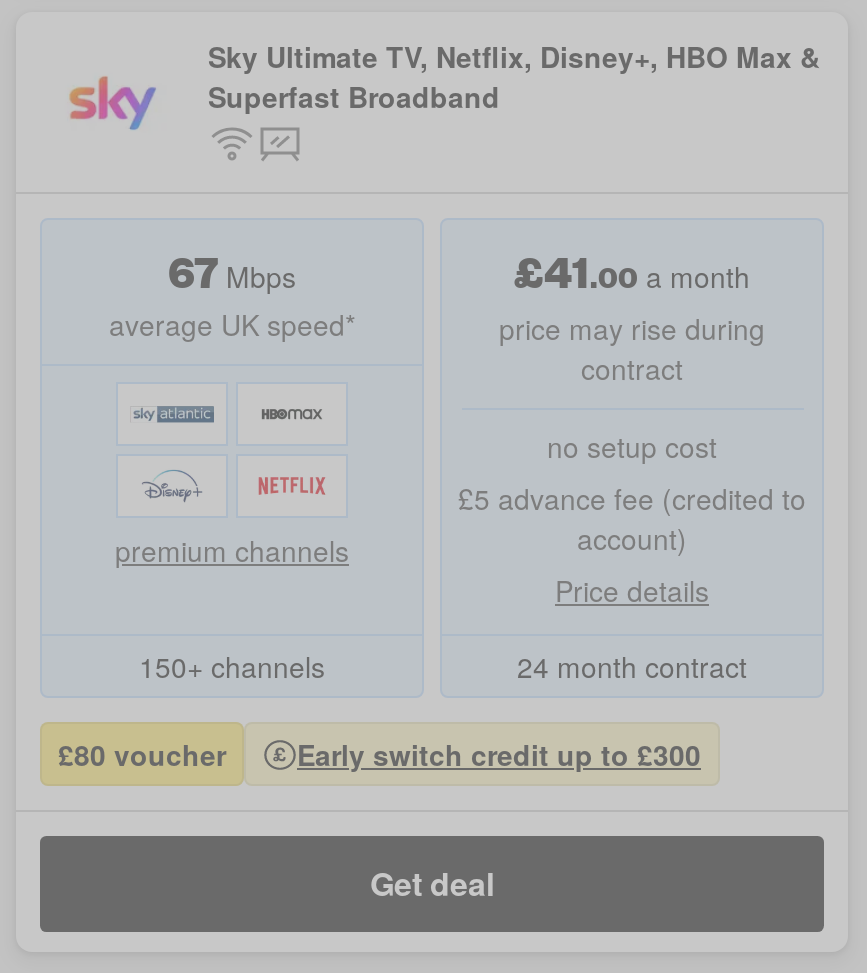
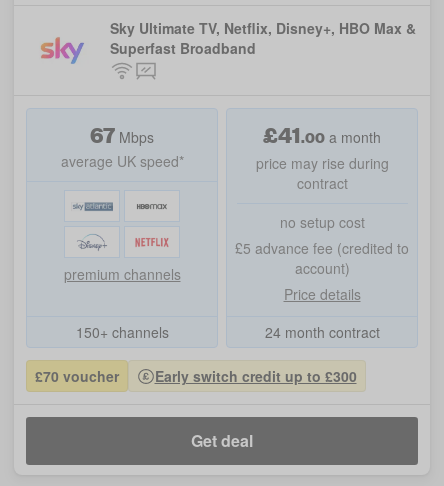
[58,735,701,775] £80 voucher Early switch credit up to £300 -> [35,366,356,386] £70 voucher Early switch credit up to £300

